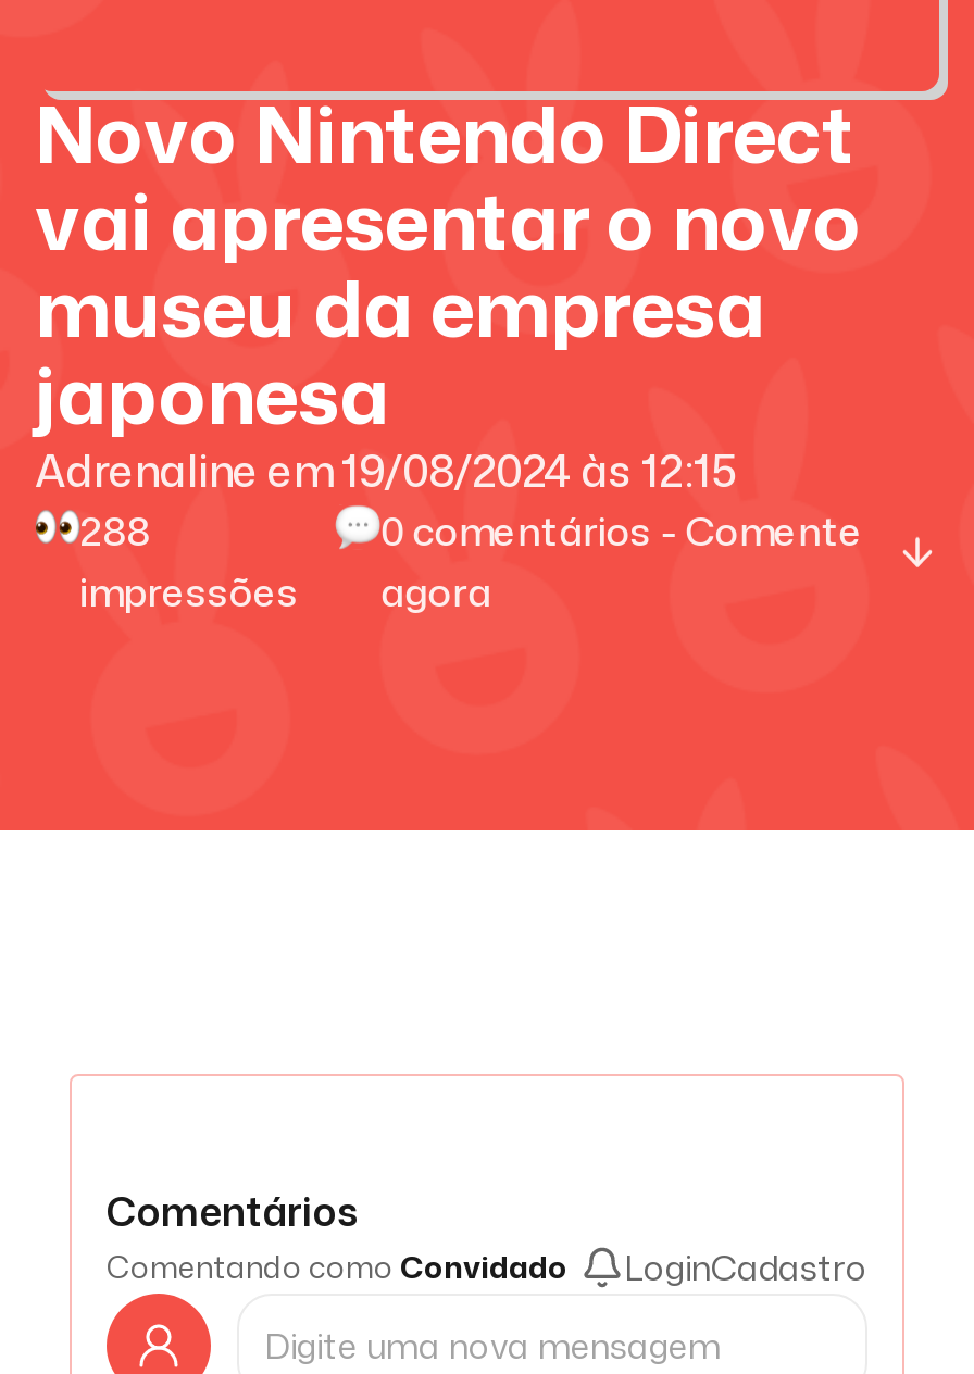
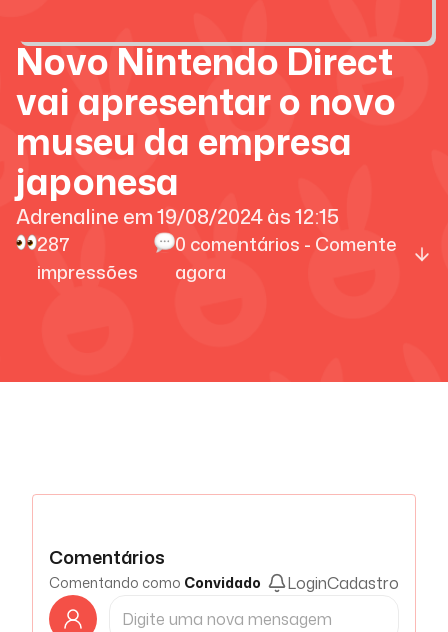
[79,502,151,559] 288 -> [36,231,69,257] 287

